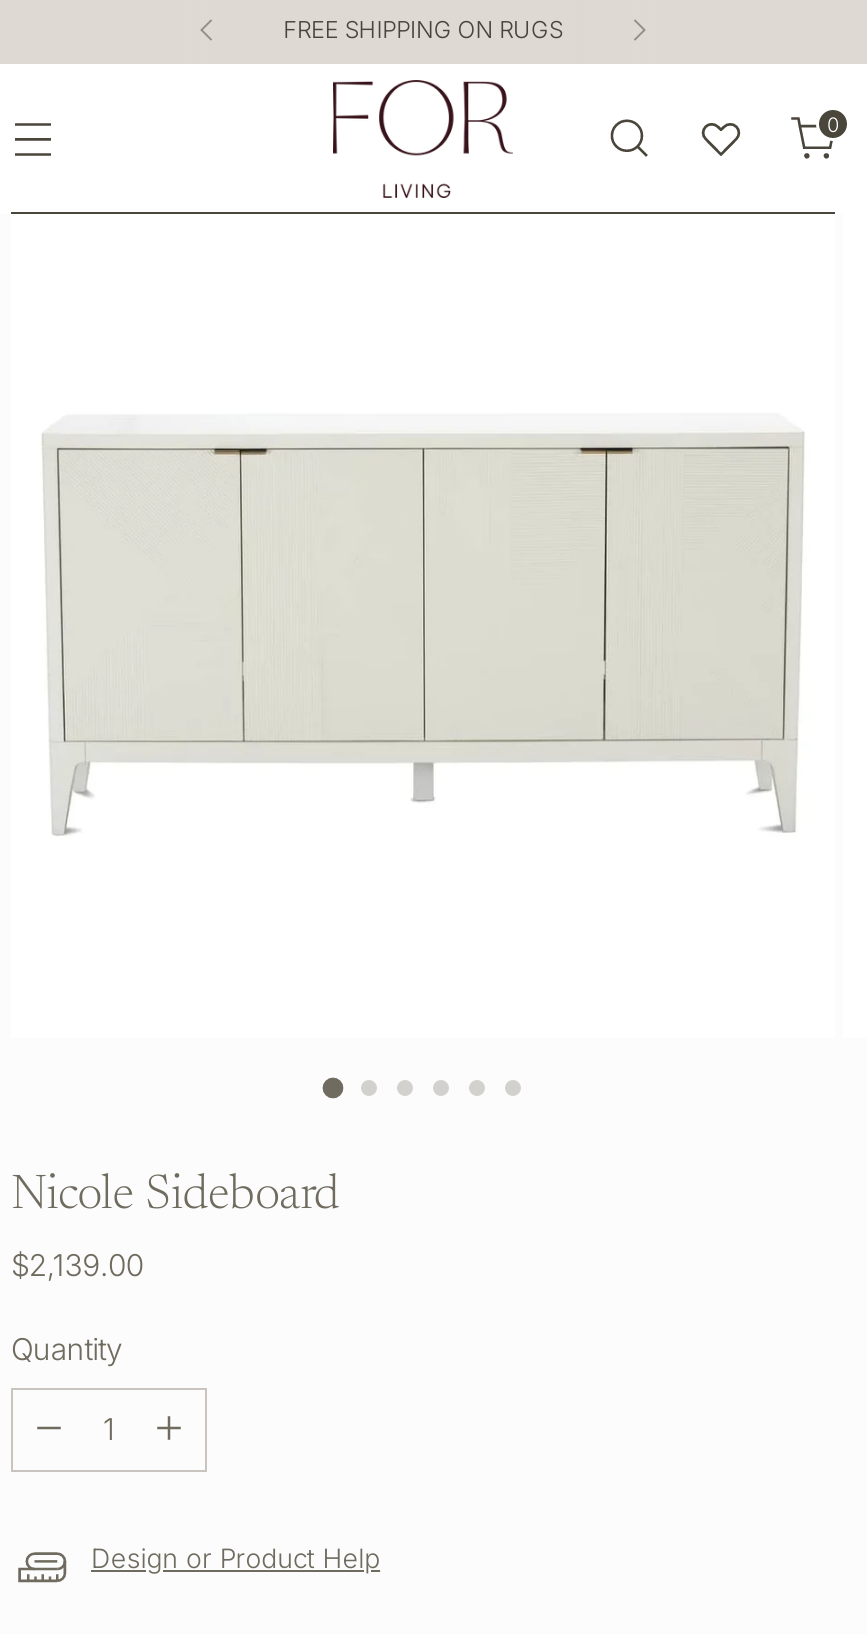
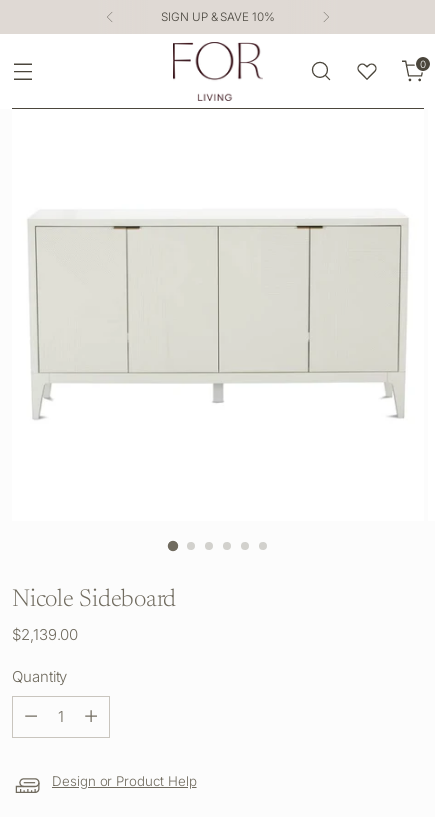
[283,15,563,43] FREE SHIPPING ON RUGS -> [161,9,275,23] SIGN UP & SAVE 10%

